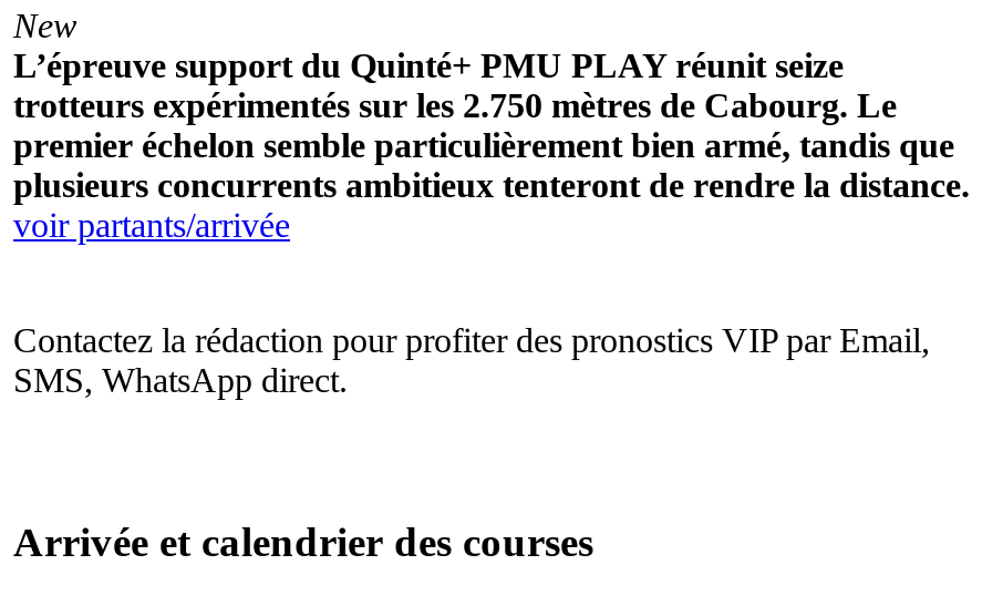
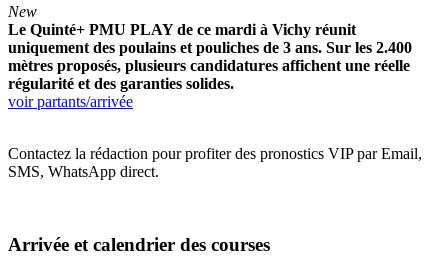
[13,47,970,204] L’épreuve support du Quinté+ PMU PLAY réunit seize | trotteurs expérimentés sur les 2.750 mètres de Cabourg. Le | premier échelon semble particulièrement bien armé, tandis que | plusieurs concurrents ambitieux tenteront de rendre la distance. -> [8,21,412,92] Le Quinté+ PMU PLAY de ce mardi à Vichy réunit | uniquement des poulains et pouliches de 3 ans. Sur les 2.400 | mètres proposés, plusieurs candidatures affichent une réelle | régularité et des garanties solides.

